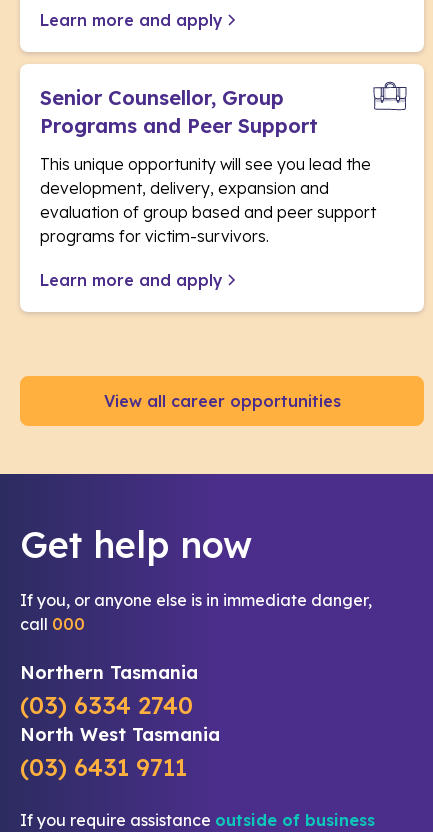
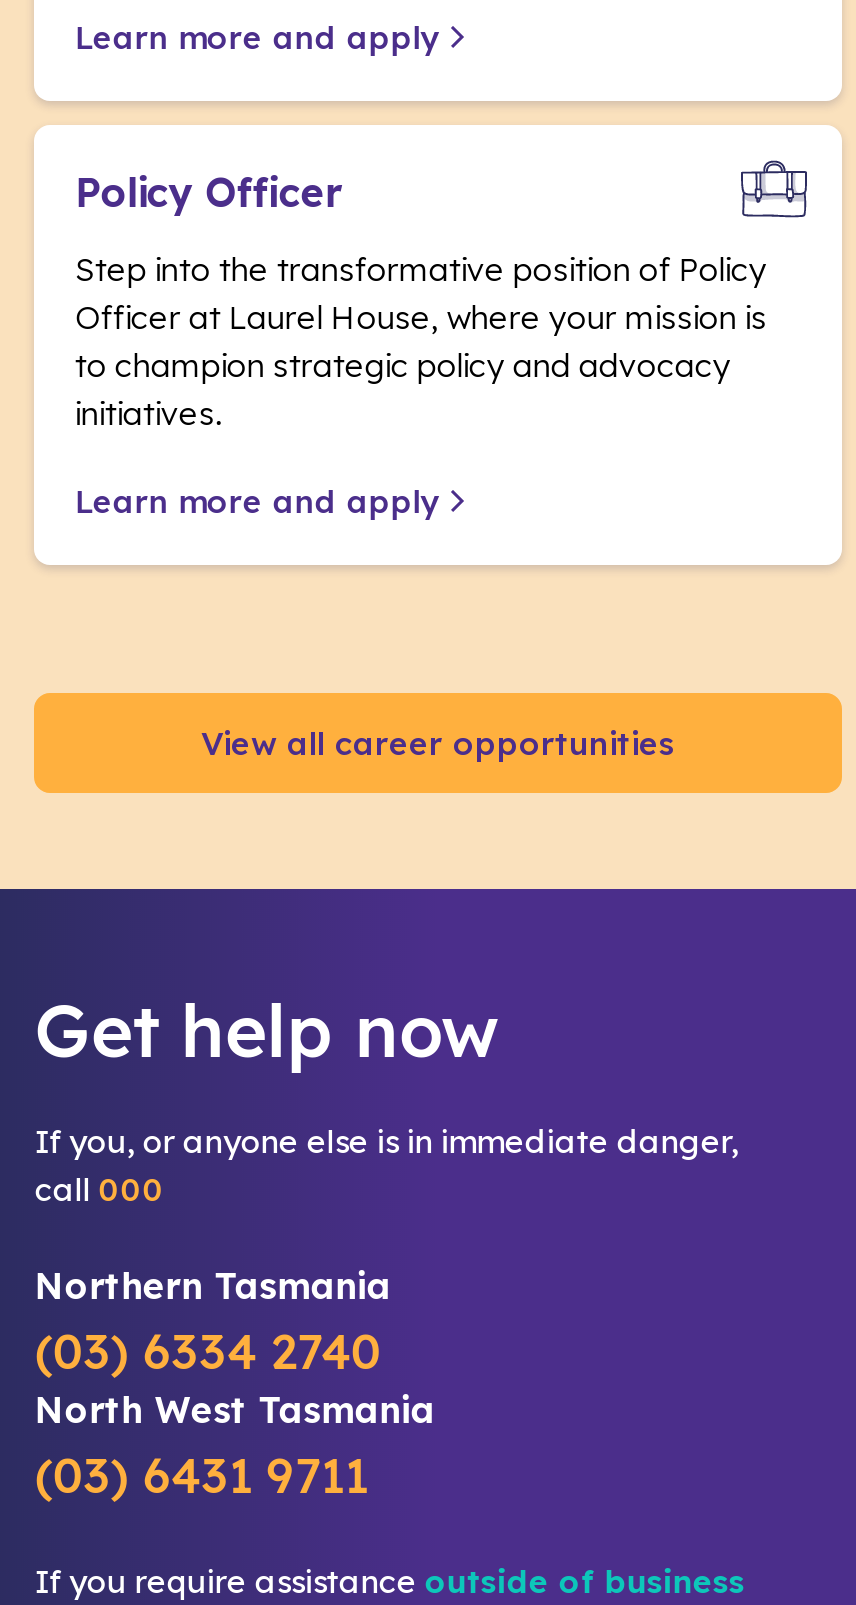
[40,85,318,138] Senior Counsellor, Group | Programs and Peer Support -> [75,167,341,217] Policy Officer
[40,154,376,246] This unique opportunity will see you lead the | development, delivery, expansion and | evaluation of group based and peer support | programs for victim-survivors. -> [75,249,767,433] Step into the transformative position of Policy | Officer at Laurel House, where your mission is | to champion strategic policy and advocacy | initiatives.

